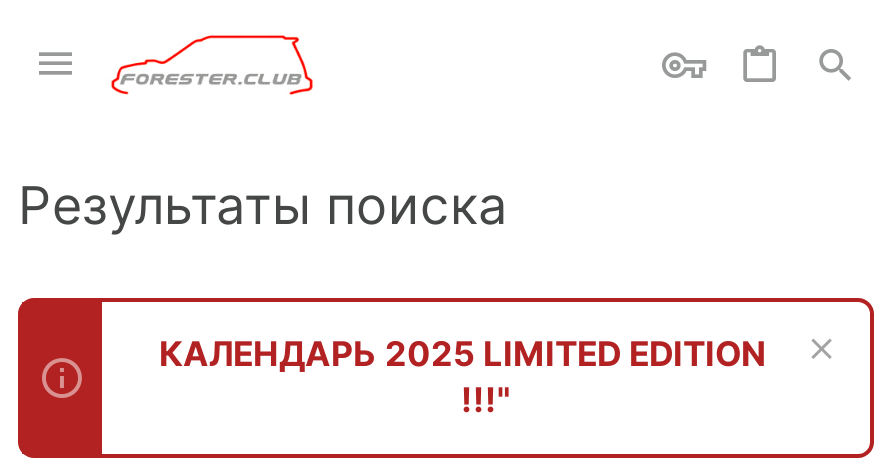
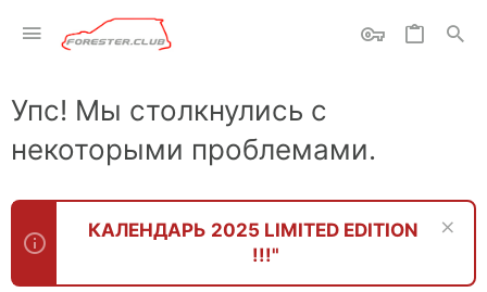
[18,174,508,236] Результаты поиска -> [11,93,376,166] Упс! Мы столкнулись с | некоторыми проблемами.

